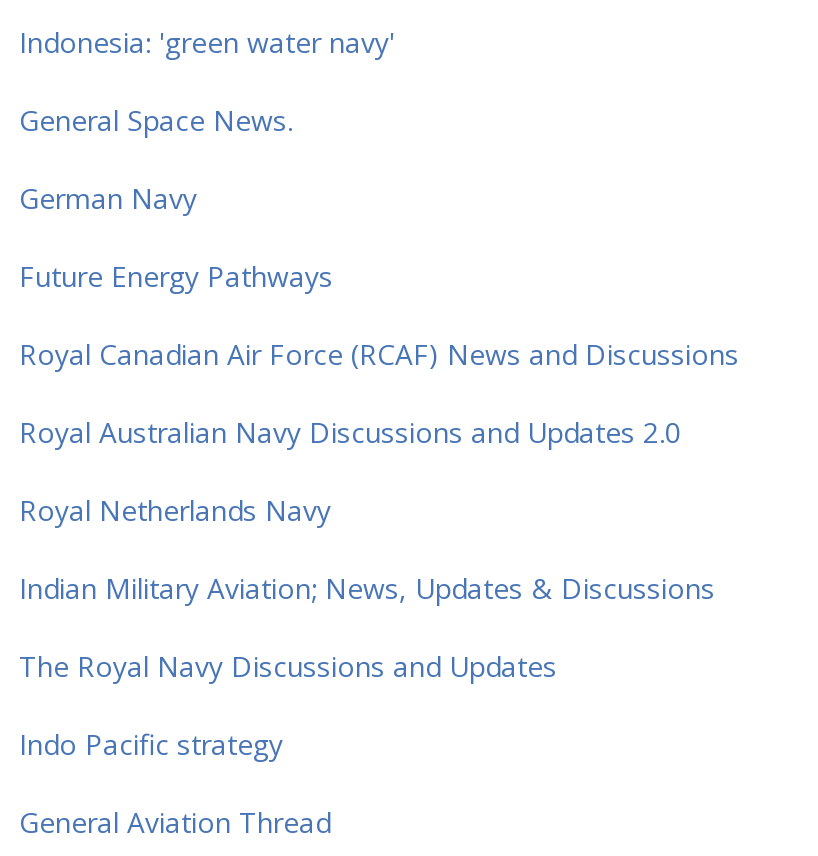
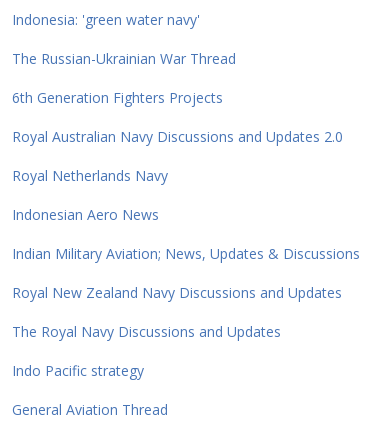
[19,101,739,373] General Space News. | German Navy | Future Energy Pathways | Royal Canadian Air Force (RCAF) News and Discussions -> [12,49,236,107] The Russian-Ukrainian War Thread | 6th Generation Fighters Projects
moved [19,413,681,529] -> [12,127,343,185]: Royal Australian Navy Discussions and Updates 2.0 | Royal Netherlands Navy
none -> [12,205,159,224] Indonesian Aero News
moved [19,569,715,607] -> [12,244,360,263]: Indian Military Aviation; News, Updates & Discussions
none -> [12,283,342,302] Royal New Zealand Navy Discussions and Updates

